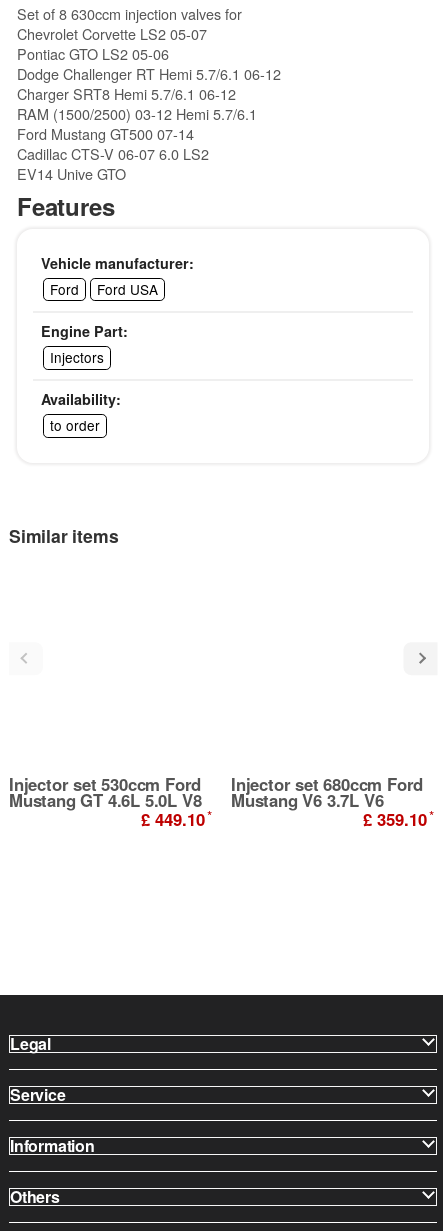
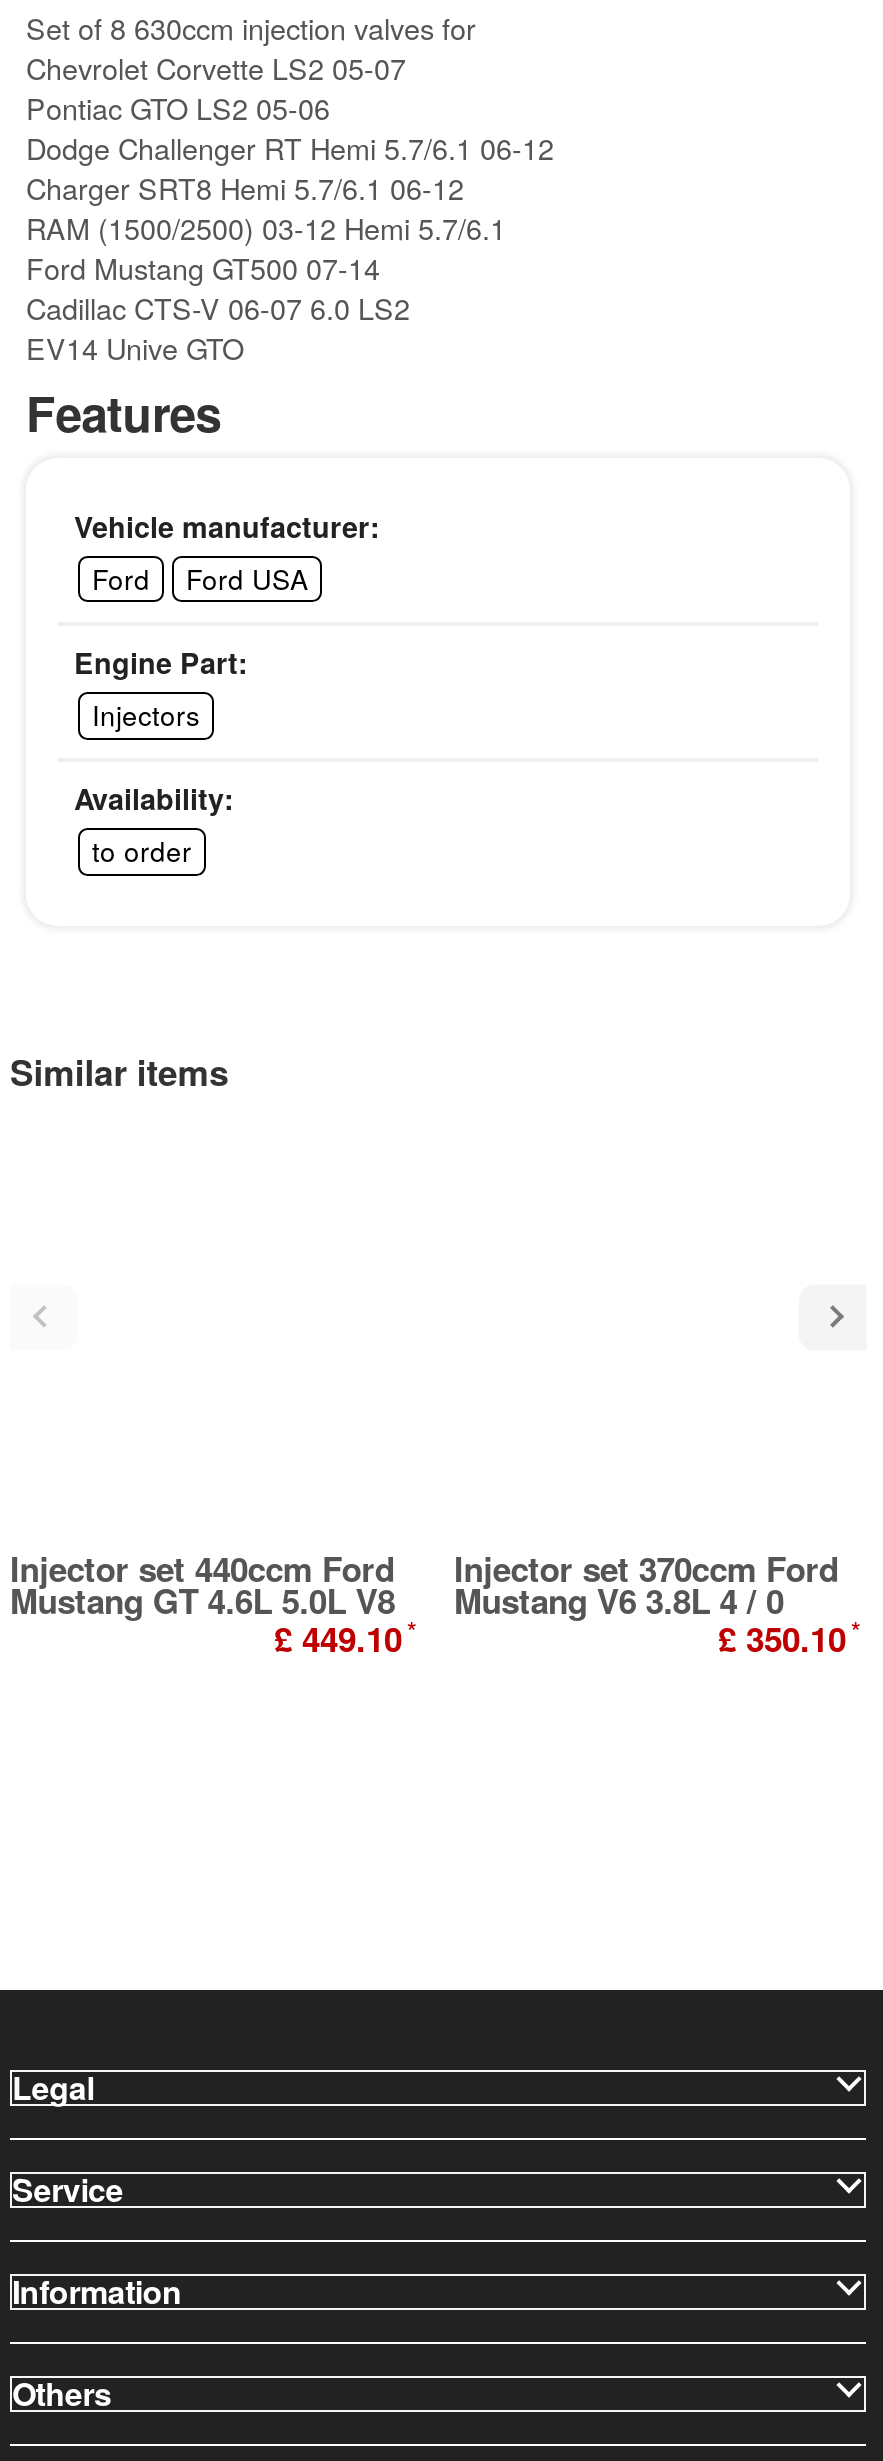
[9,772,201,796] Injector set 530ccm Ford -> [10,1544,394,1592] Injector set 440ccm Ford
[231,772,432,831] Injector set 680ccm Ford | Mustang V6 3.7L V6 | £ 359.10 -> [454,1544,856,1662] Injector set 370ccm Ford | Mustang V6 3.8L 4 / 0 | £ 350.10

